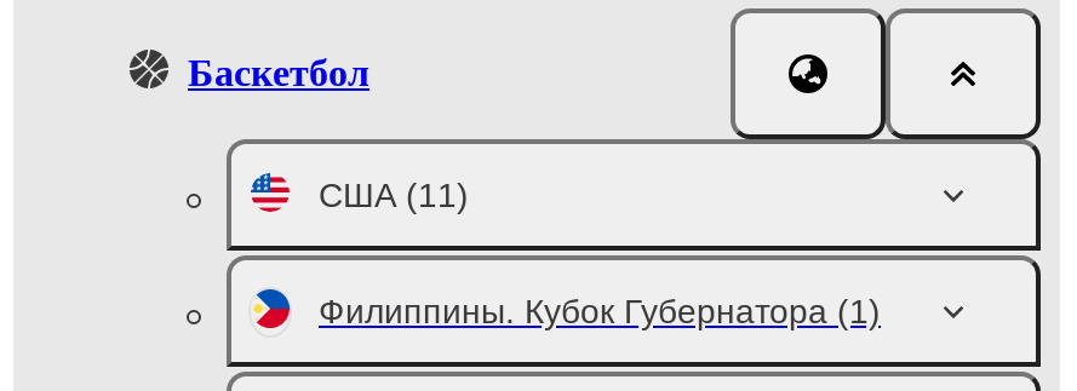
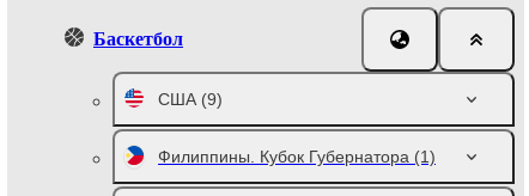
[319,176,469,214] США (11) -> [158,90,223,109] США (9)

